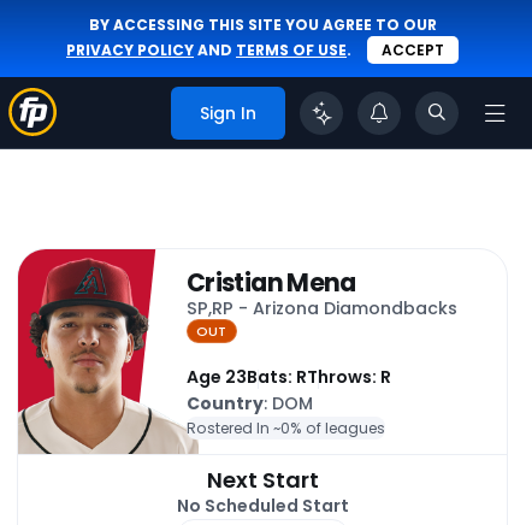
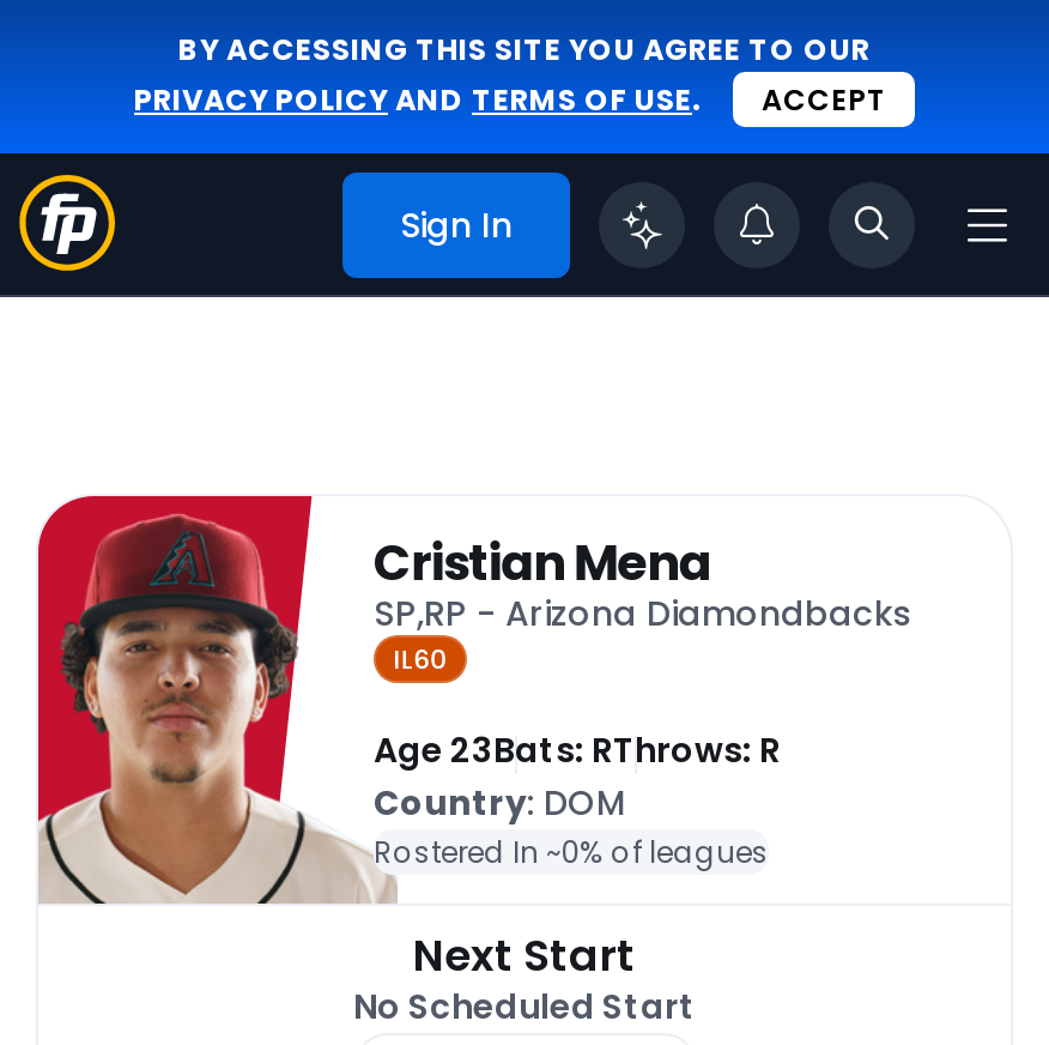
[196,321,227,341] OUT -> [393,640,447,678] IL60

